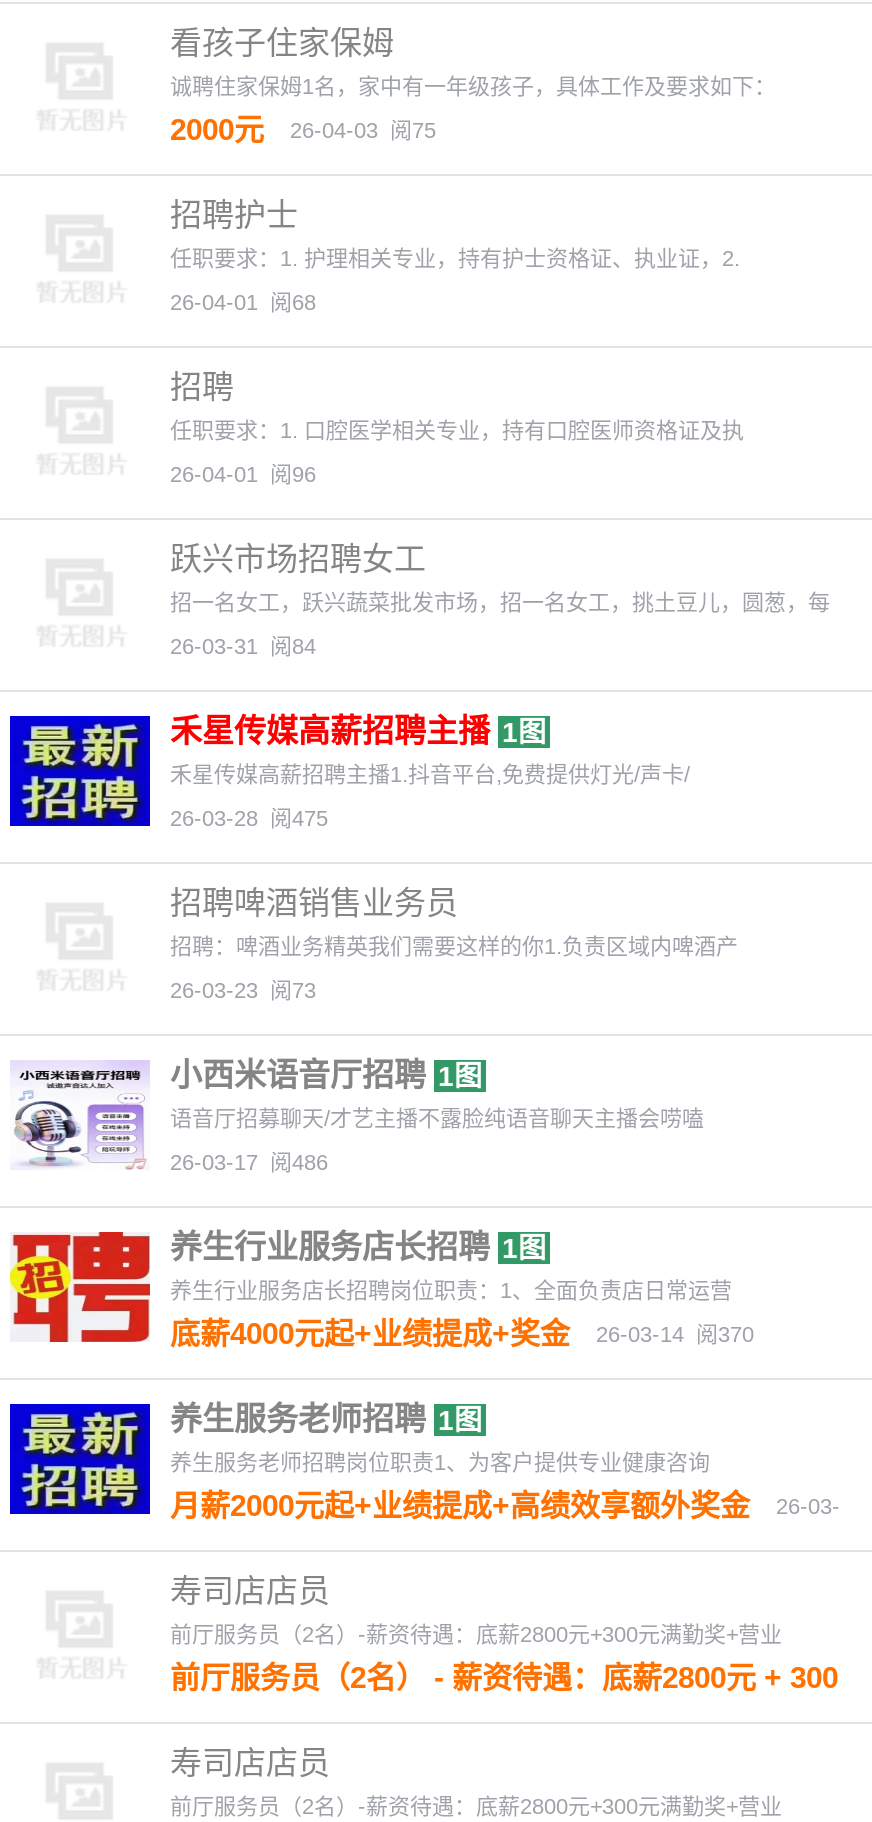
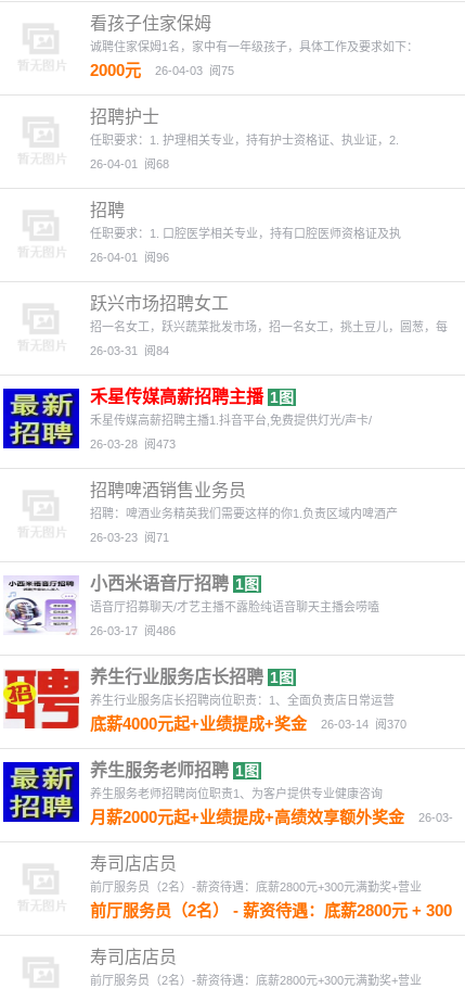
[170,806,328,830] 26-03-28 阅475 -> [90,438,176,451] 26-03-28 阅473
[170,978,316,1002] 26-03-23 阅73 -> [90,531,169,544] 26-03-23 阅71

